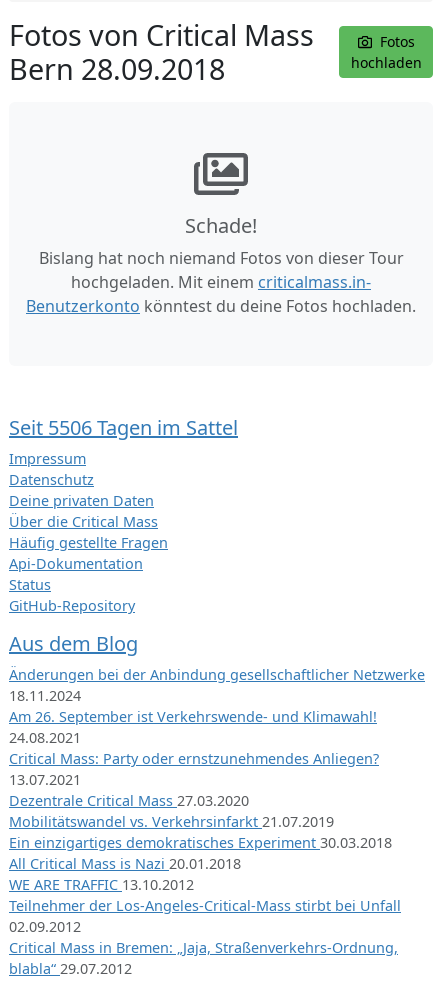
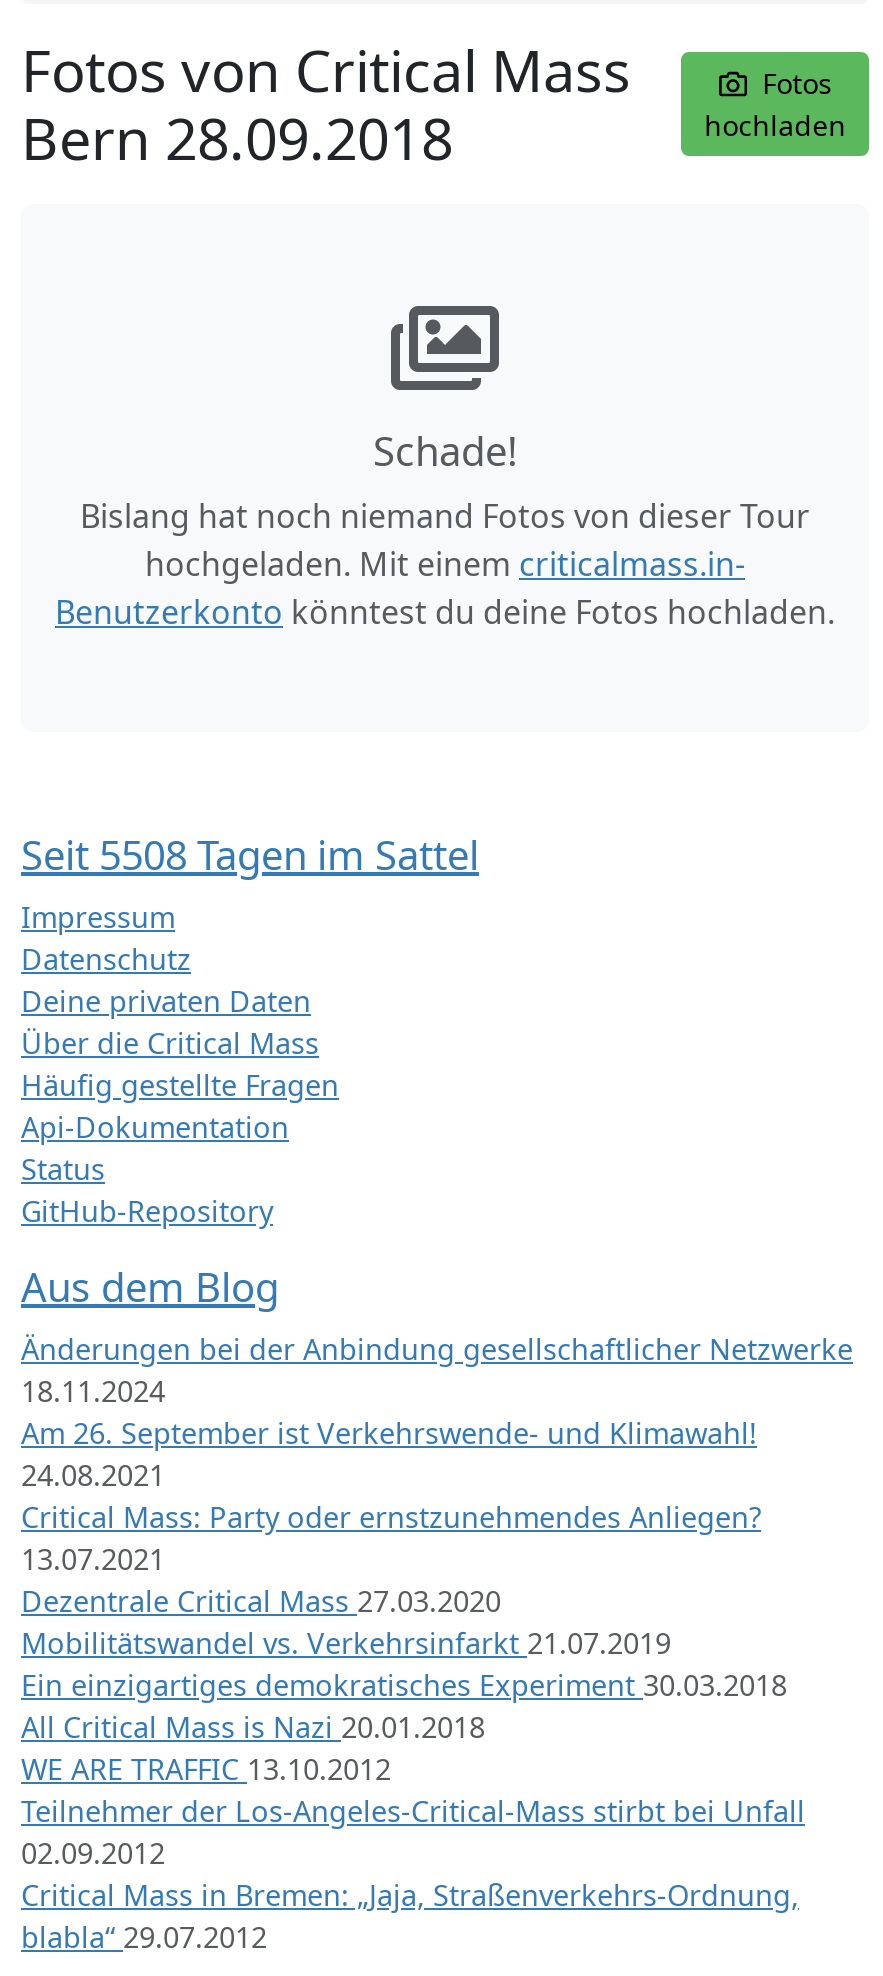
[9,414,238,441] Seit 5506 Tagen im Sattel -> [21,828,479,882] Seit 5508 Tagen im Sattel

